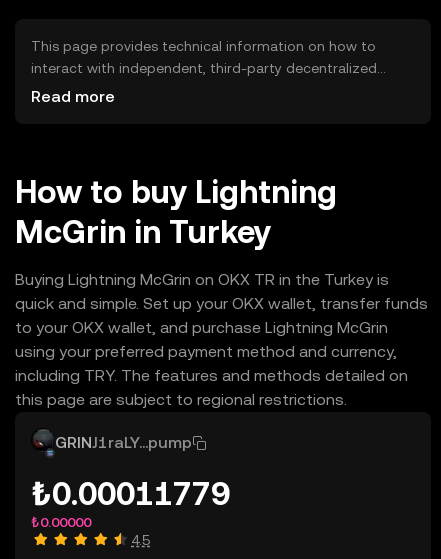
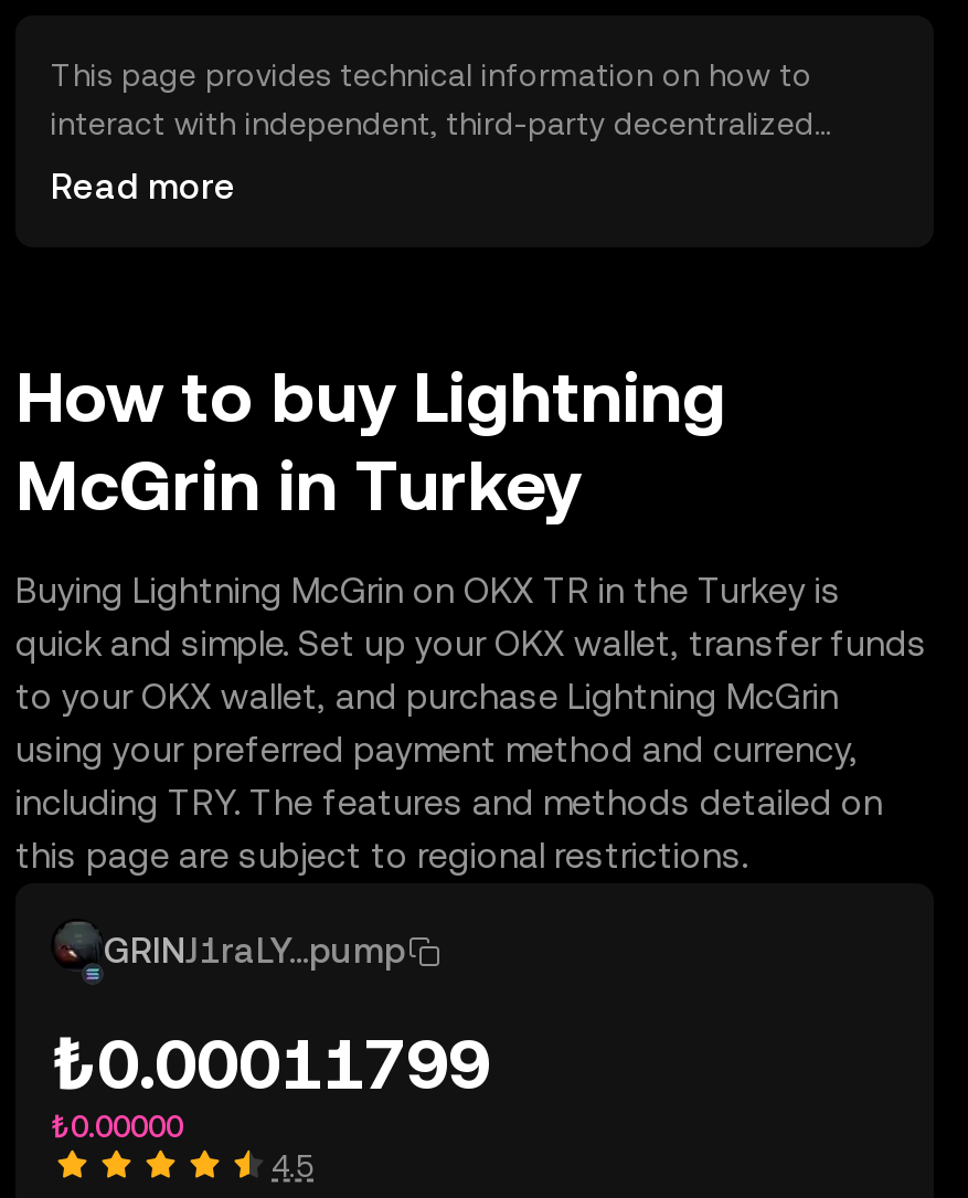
[31,475,230,512] ₺0.00011779 -> [51,1022,490,1104] ₺0.00011799

